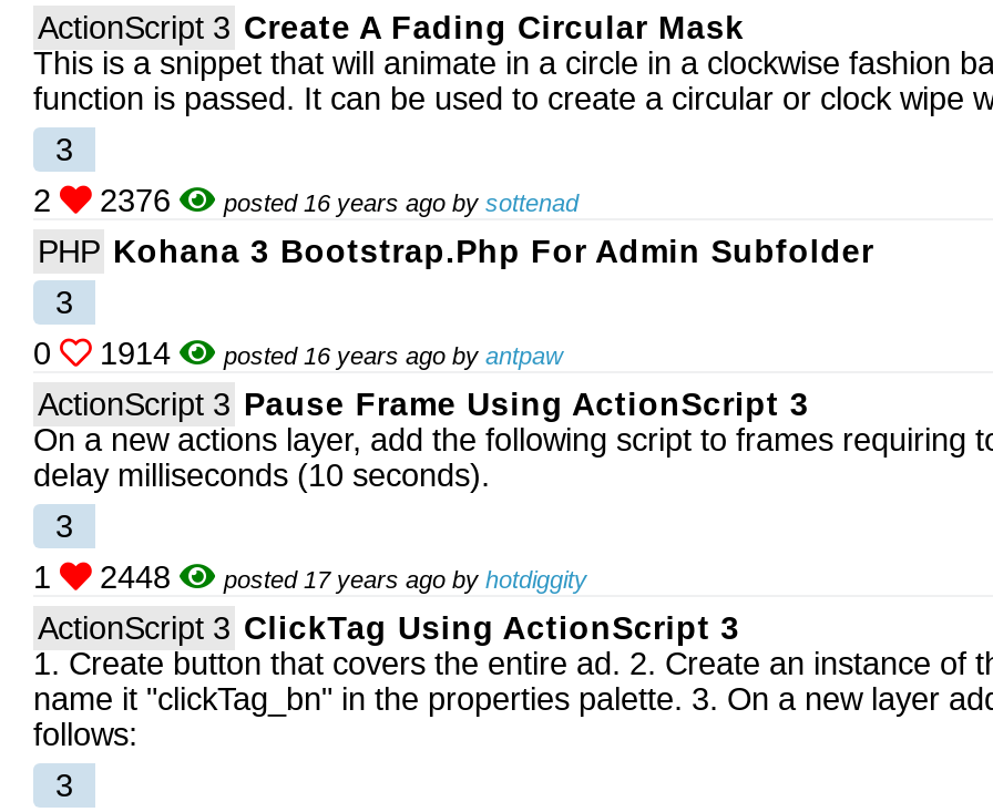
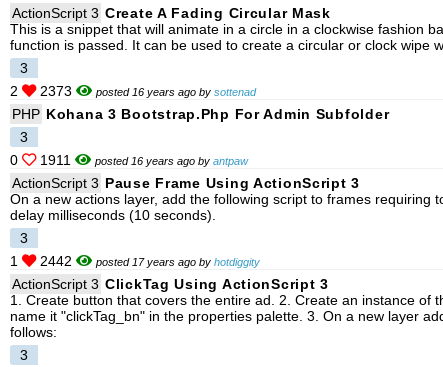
[33,183,579,219] 2 2376 posted 16 years ago by sottenad -> [10,83,256,99] 2 2373 posted 16 years ago by sottenad
[33,336,563,372] 0 1914 posted 16 years ago by antpaw -> [10,152,248,168] 0 1911 posted 16 years ago by antpaw
[33,560,587,596] 1 2448 posted 17 years ago by hotdiggity -> [10,253,260,269] 1 2442 posted 17 years ago by hotdiggity

